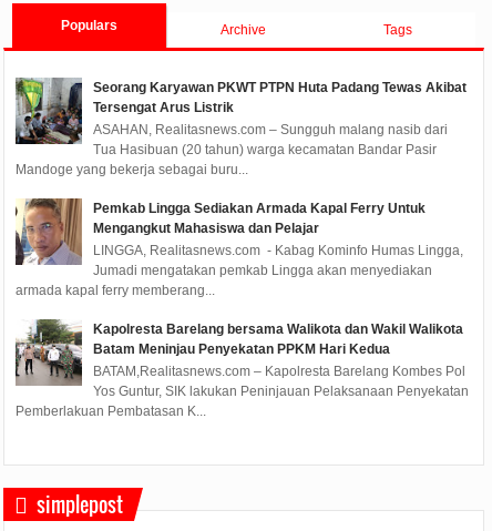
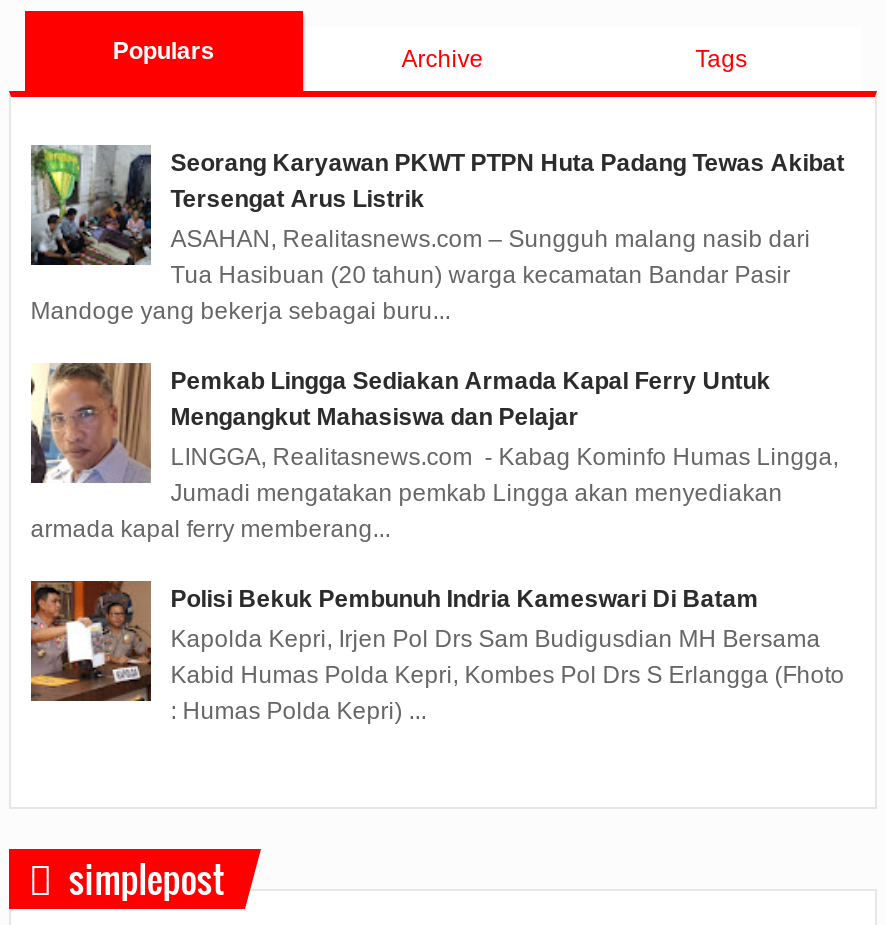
[16,319,463,386] [image] | Kapolresta Barelang bersama Walikota dan Wakil Walikota | Batam Meninjau Penyekatan PPKM Hari Kedua -> [29,579,758,683] [image] | Polisi Bekuk Pembunuh Indria Kameswari Di Batam
[15,364,468,419] BATAM,Realitasnews.com – Kapolresta Barelang Kombes Pol | Yos Guntur, SIK lakukan Peninjauan Pelaksanaan Penyekatan | Pemberlakuan Pembatasan K... -> [170,625,844,725] Kapolda Kepri, Irjen Pol Drs Sam Budigusdian MH Bersama | Kabid Humas Polda Kepri, Kombes Pol Drs S Erlangga (Fhoto | : Humas Polda Kepri) ...

